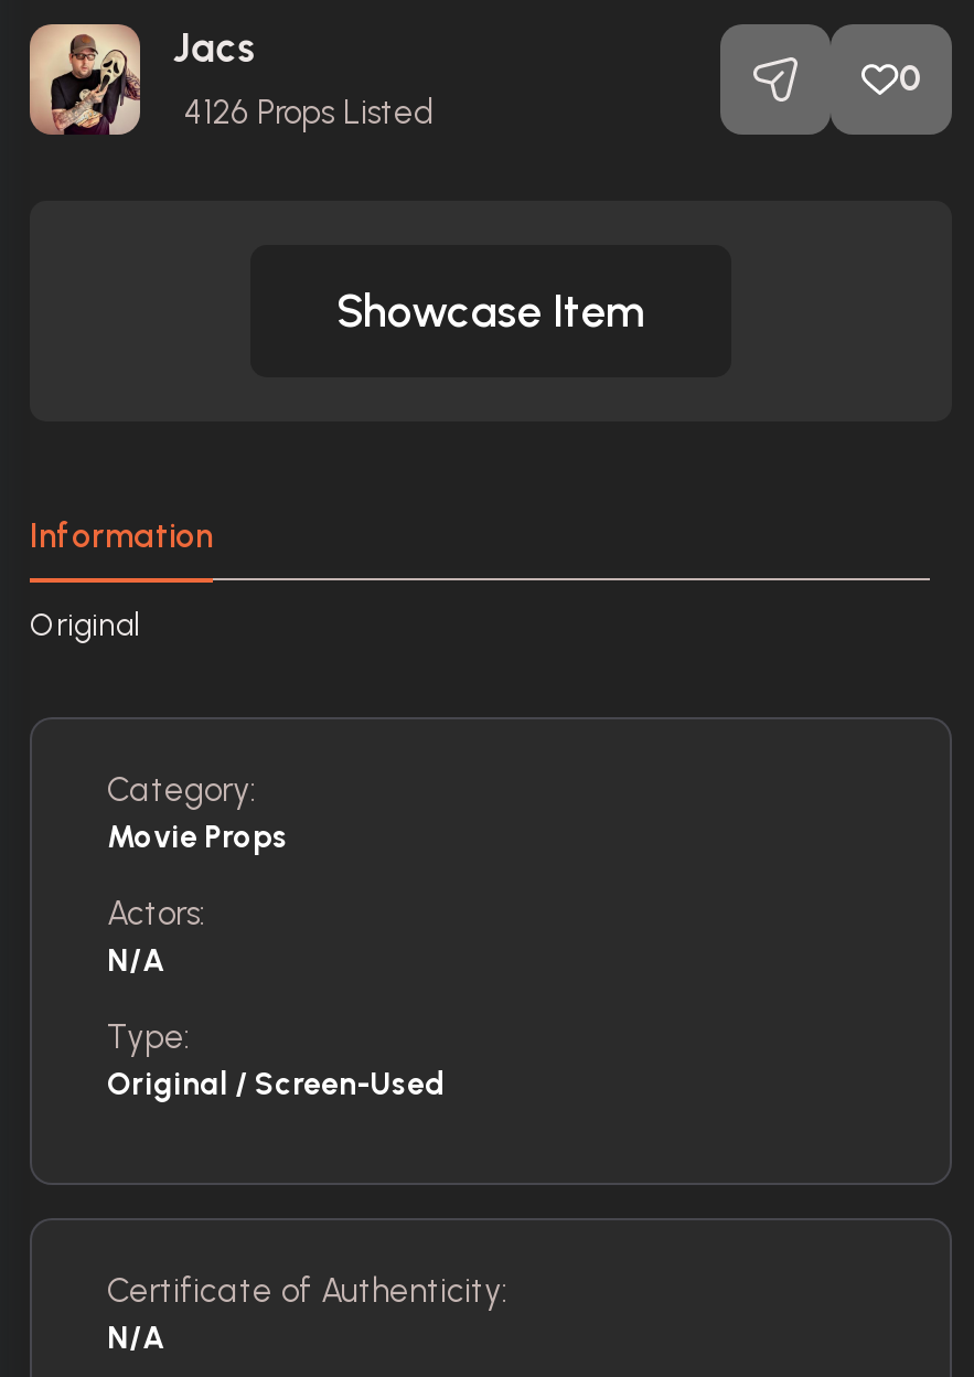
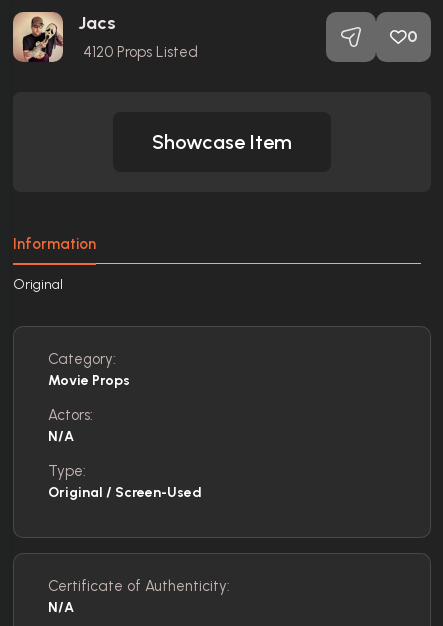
[184,93,436,132] 4126 Props Listed -> [83,43,198,61] 4120 Props Listed

